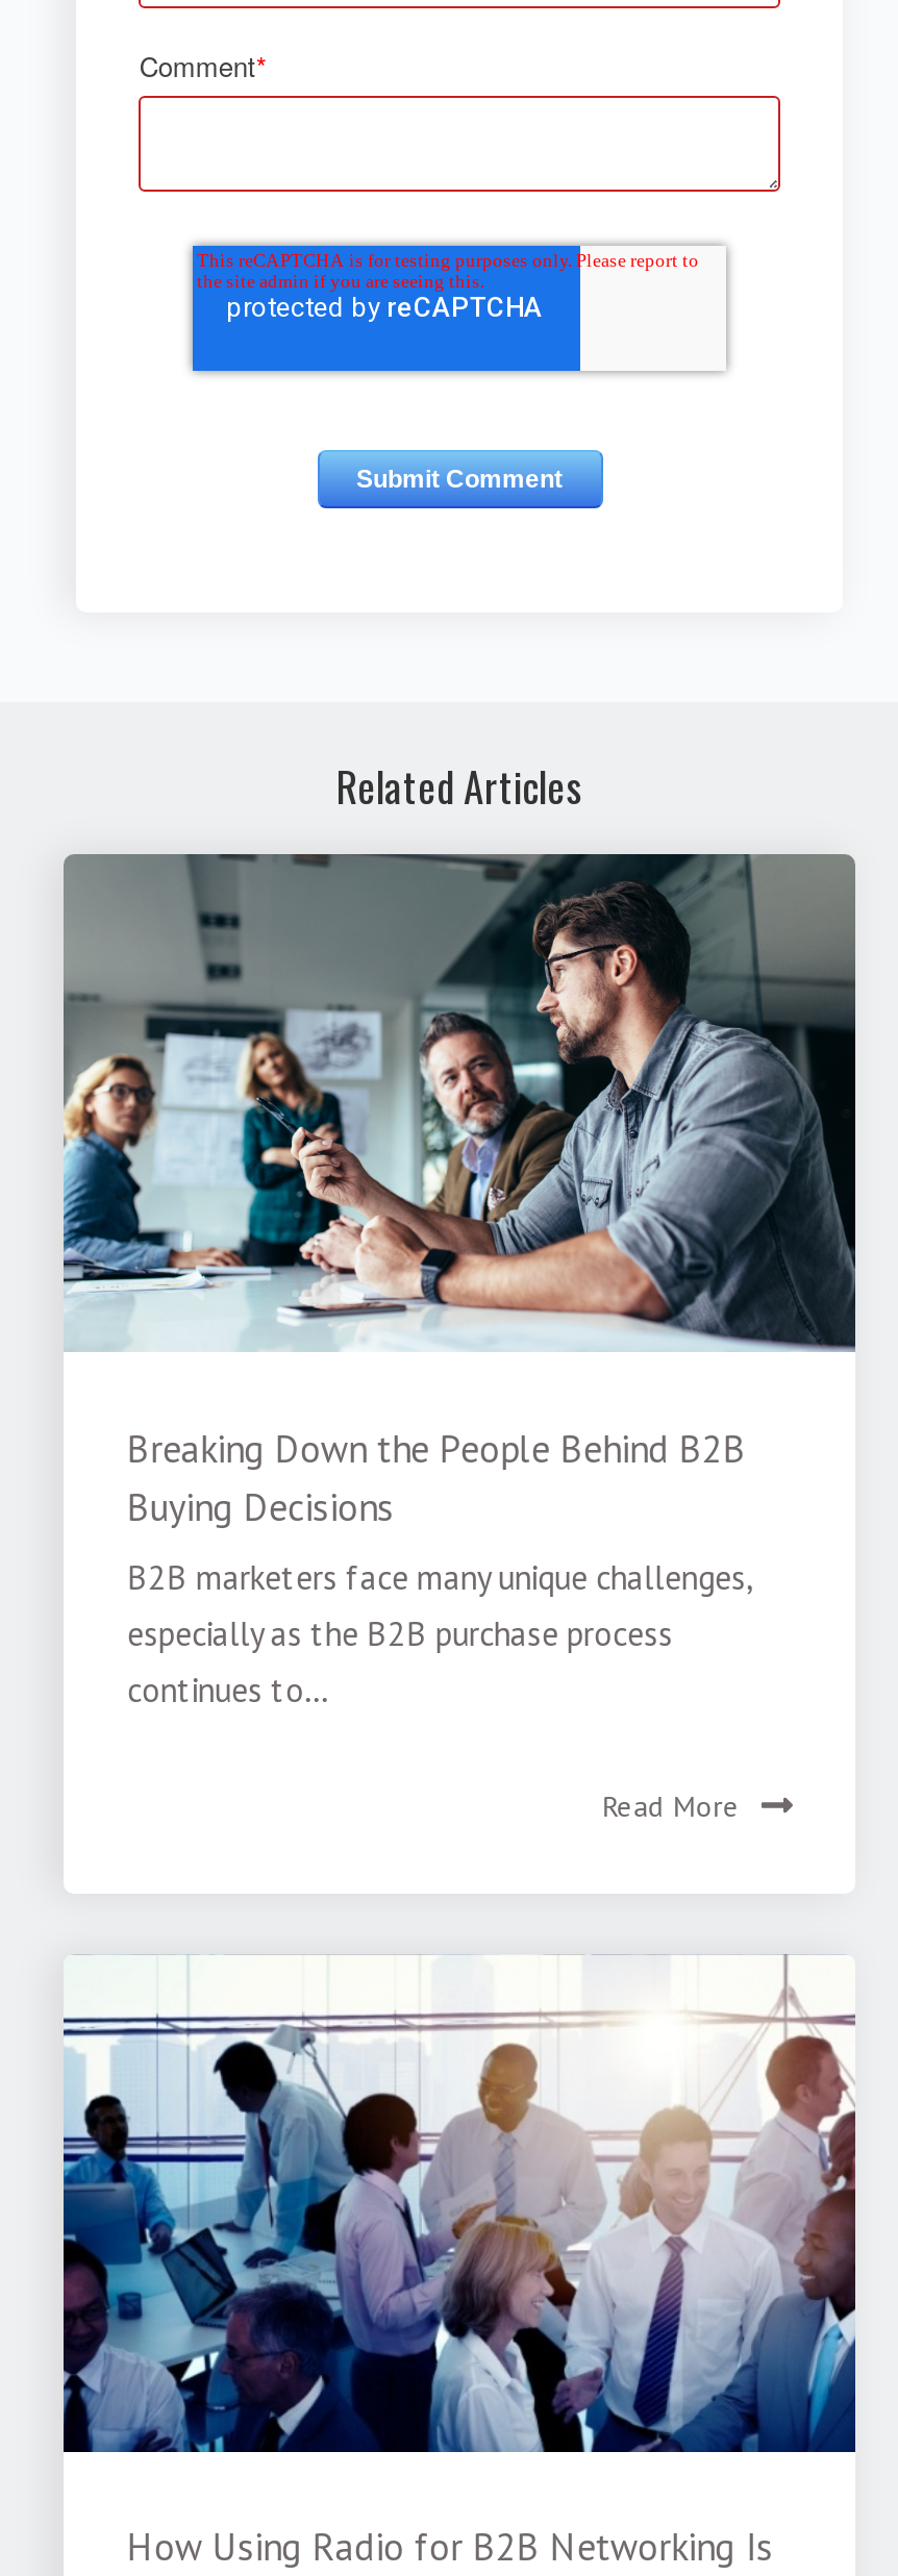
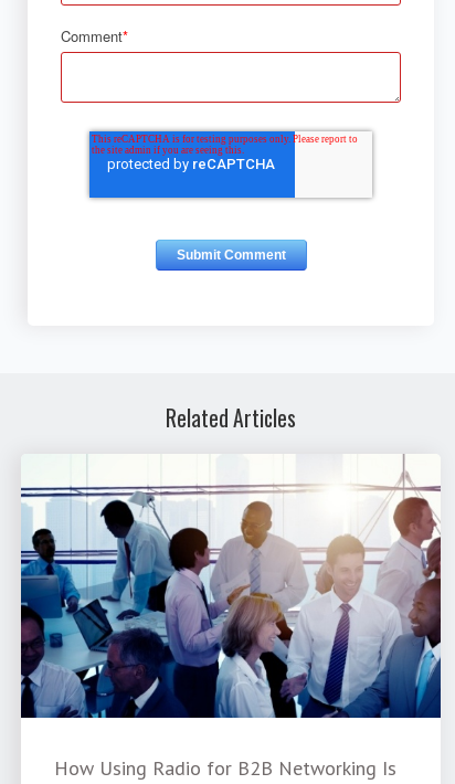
[61,851,857,1825] [image] | Breaking Down the People Behind B2B | Buying Decisions | B2B marketers face many unique challenges, | especially as the B2B purchase process | continues to... | Read More -> none

